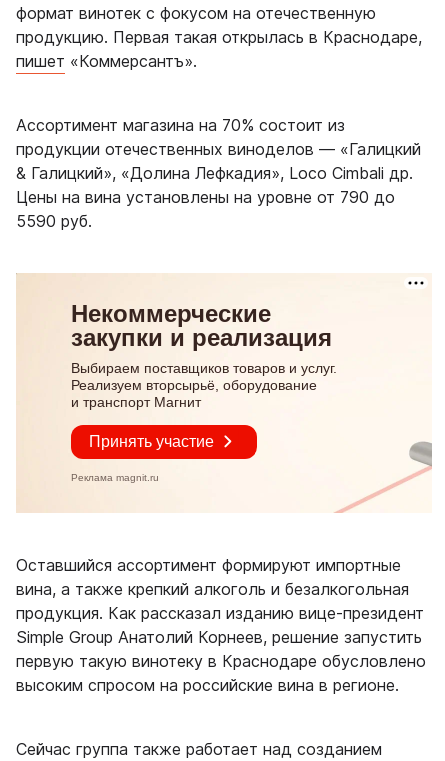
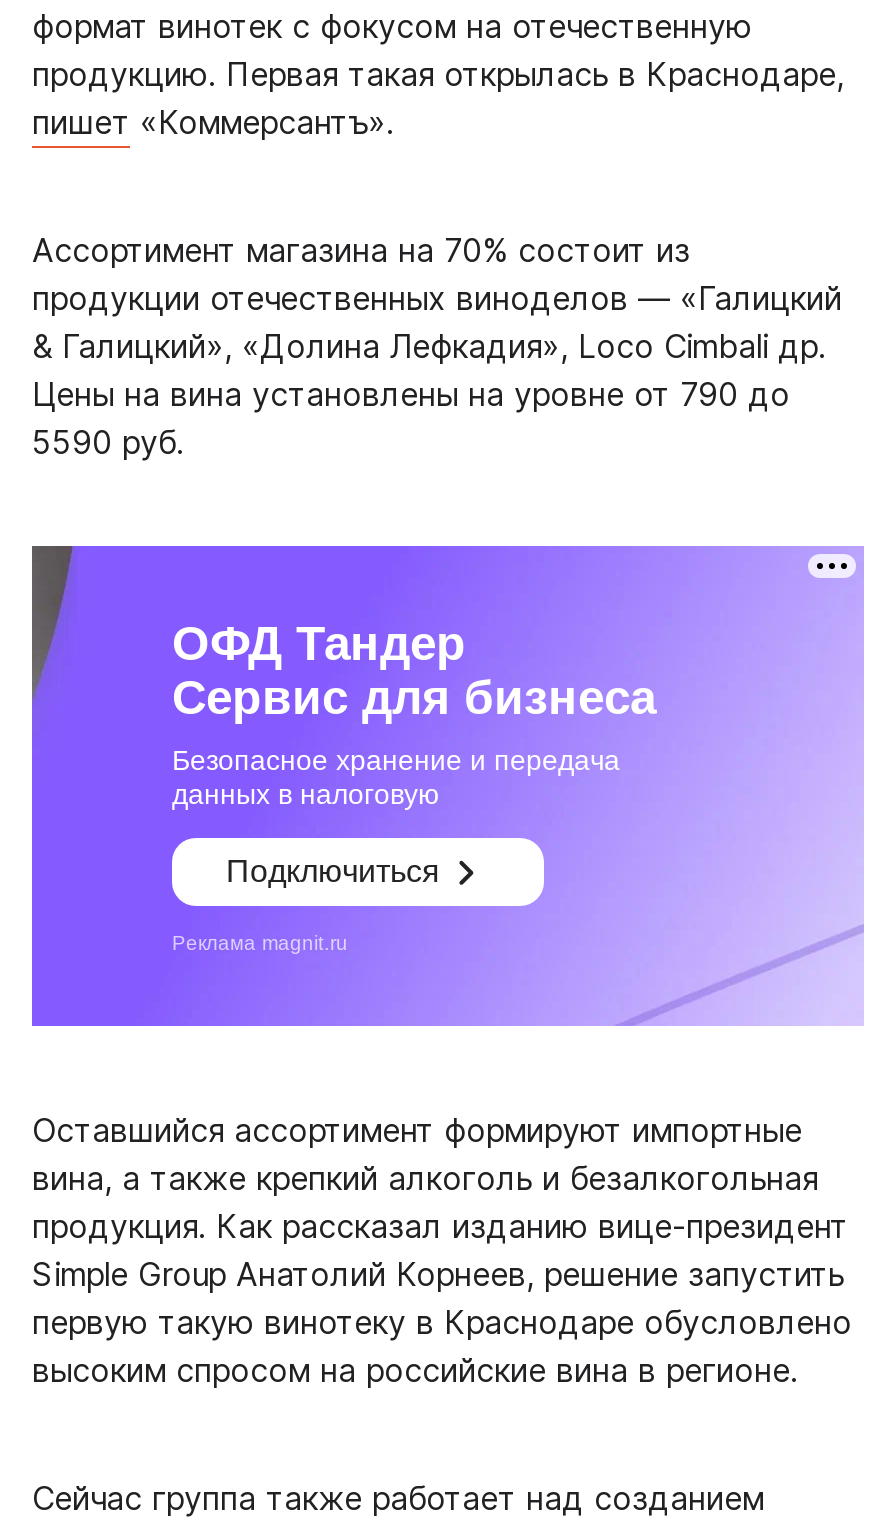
[16,273,433,513] [image] -> [30,544,866,1028] [image]

